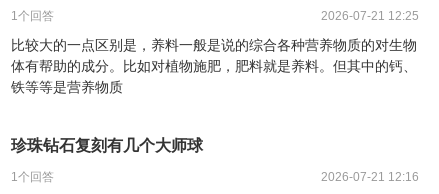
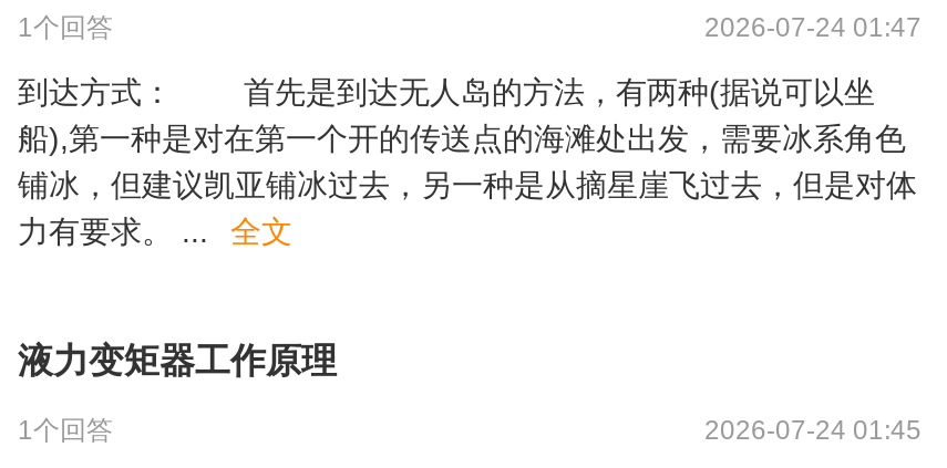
[321,9,419,23] 2026-07-21 12:25 -> [704,12,922,43] 2026-07-24 01:47
[11,37,417,95] 比较大的一点区别是，养料一般是说的综合各种营养物质的对生物 | 体有帮助的成分。比如对植物施肥，肥料就是养料。但其中的钙、 | 铁等等是营养物质 -> [18,74,917,249] 到达方式： 首先是到达无人岛的方法，有两种(据说可以坐 | 船),第一种是对在第一个开的传送点的海滩处出发，需要冰系角色 | 铺冰，但建议凯亚铺冰过去，另一种是从摘星崖飞过去，但是对体 | 力有要求。... | 全文
[11,137,203,154] 珍珠钻石复刻有几个大师球 -> [18,342,337,379] 液力变矩器工作原理
[321,170,419,184] 2026-07-21 12:16 -> [704,415,922,446] 2026-07-24 01:45

